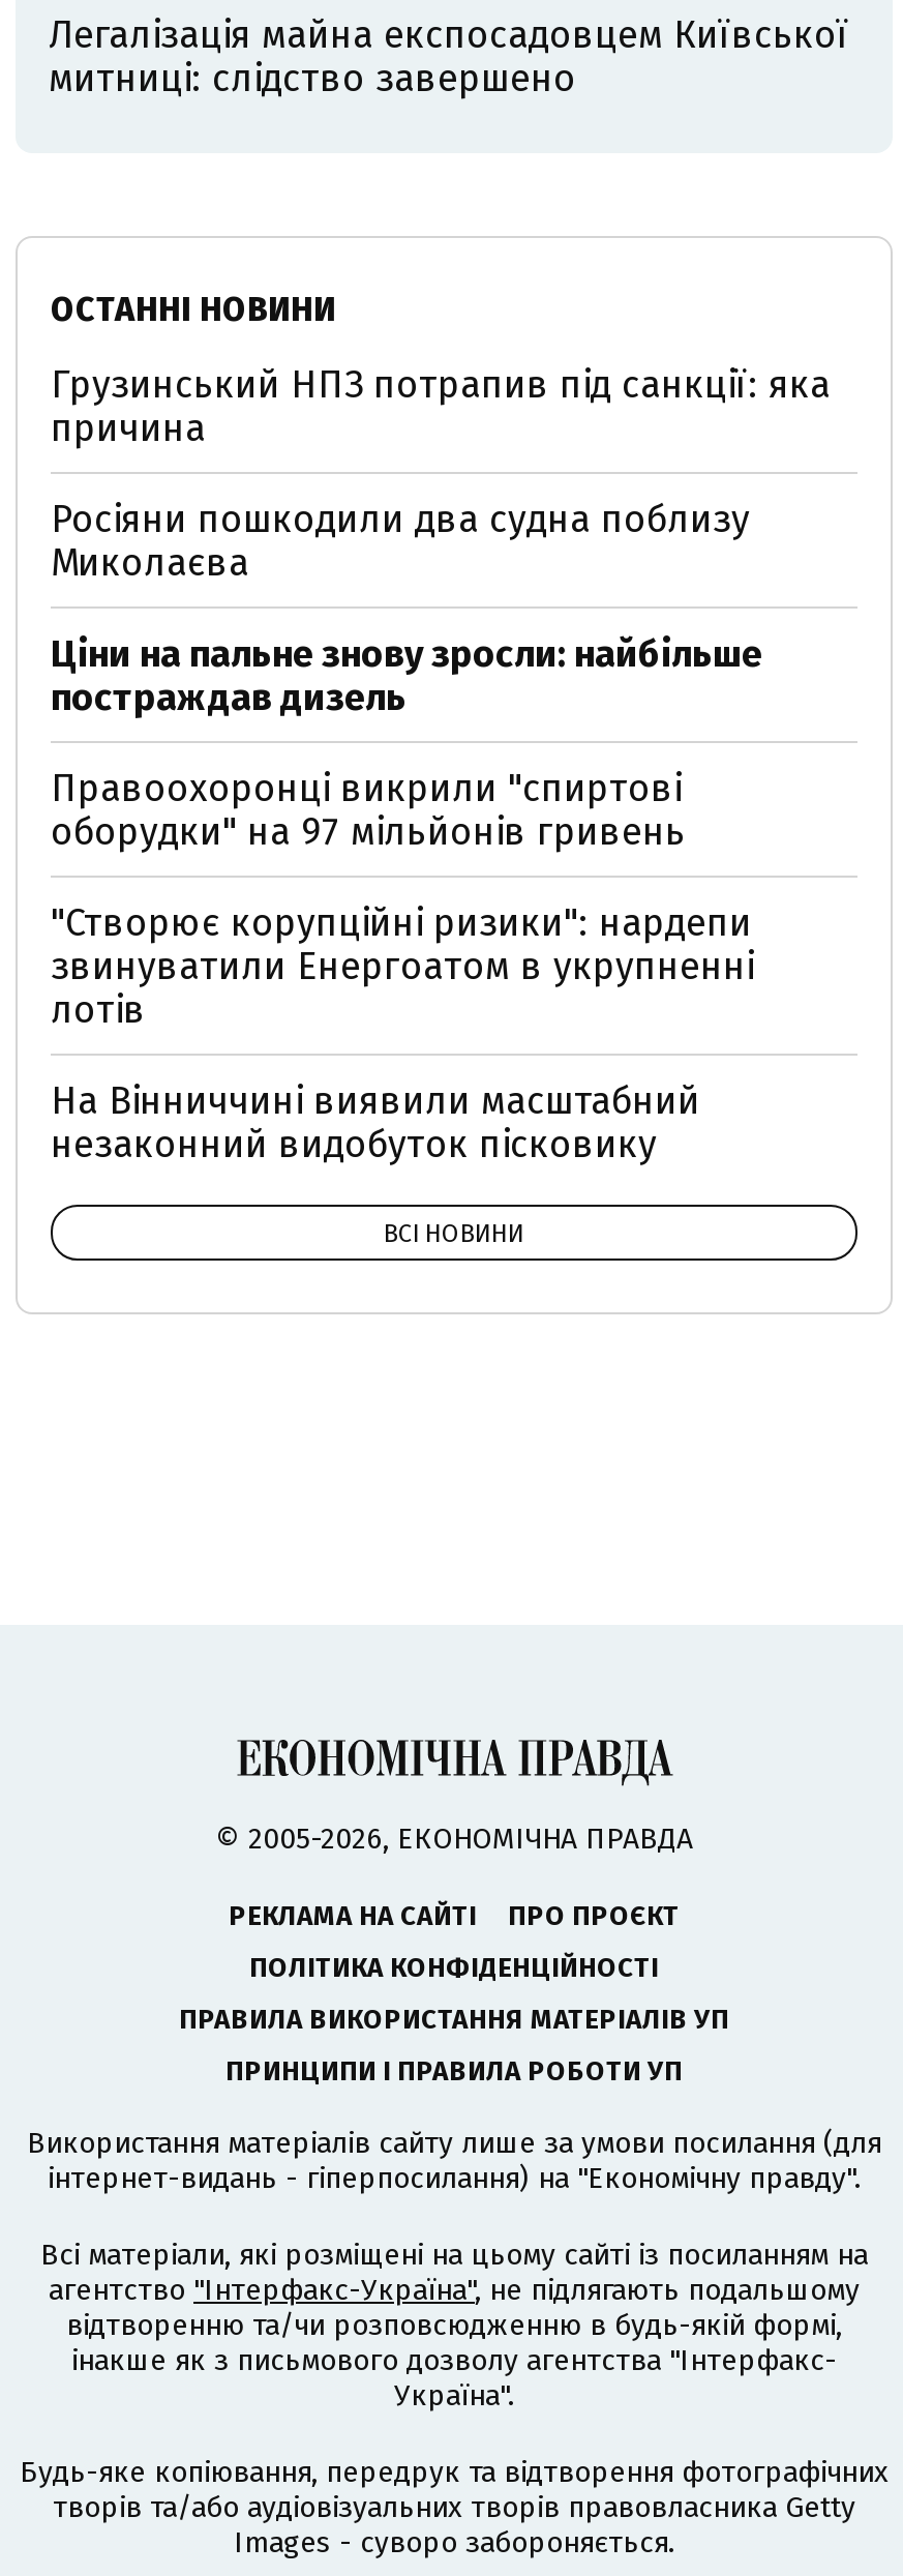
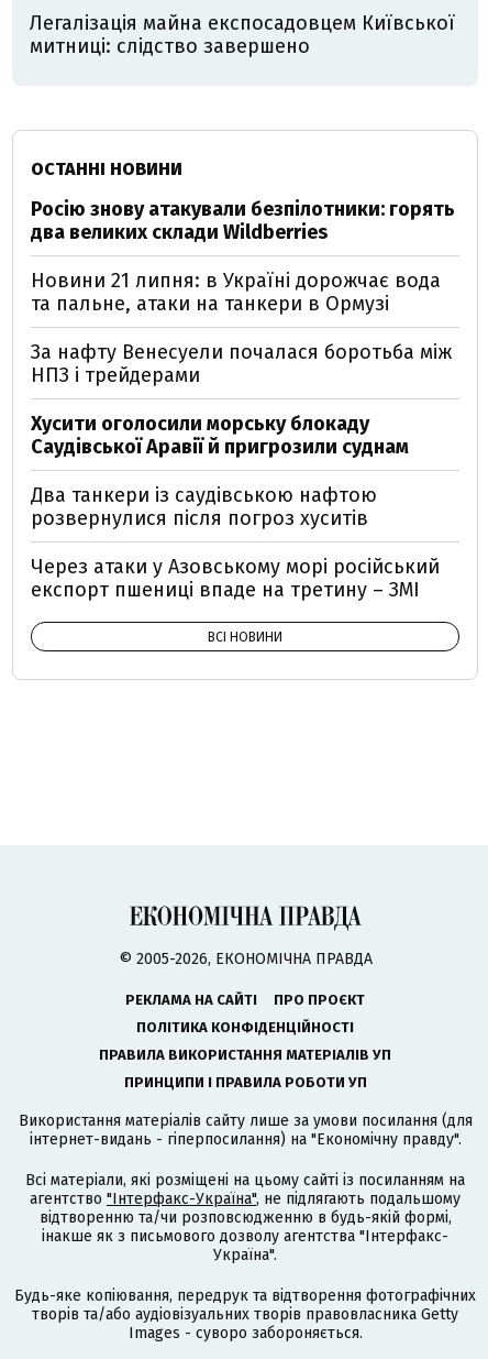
[51,363,831,452] Грузинський НПЗ потрапив під санкції: яка | причина -> [31,197,455,245] Росію знову атакували безпілотники: горять | два великих склади Wildberries
[51,497,750,586] Росіяни пошкодили два судна поблизу | Миколаєва -> [31,269,441,316] Новини 21 липня: в Україні дорожчає вода | та пальне, атаки на танкери в Ормузі
[51,632,762,721] Ціни на пальне знову зросли: найбільше | постраждав дизель -> [31,340,452,388] За нафту Венесуели почалася боротьба між | НПЗ і трейдерами
[51,766,686,855] Правоохоронці викрили "спиртові | оборудки" на 97 мільйонів гривень -> [31,412,409,459] Хусити оголосили морську блокаду | Саудівської Аравії й пригрозили суднам
[51,901,754,1033] "Створює корупційні ризики": нардепи | звинуватили Енергоатом в укрупненні | лотів -> [31,483,377,531] Два танкери із саудівською нафтою | розвернулися після погроз хуситів
[51,1079,700,1168] На Вінниччині виявили масштабний | незаконний видобуток пісковику -> [31,555,440,602] Через атаки у Азовському морі російський | експорт пшениці впаде на третину – ЗМІ

